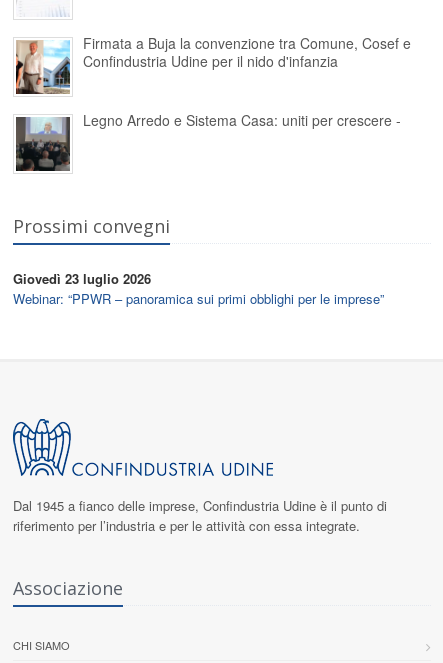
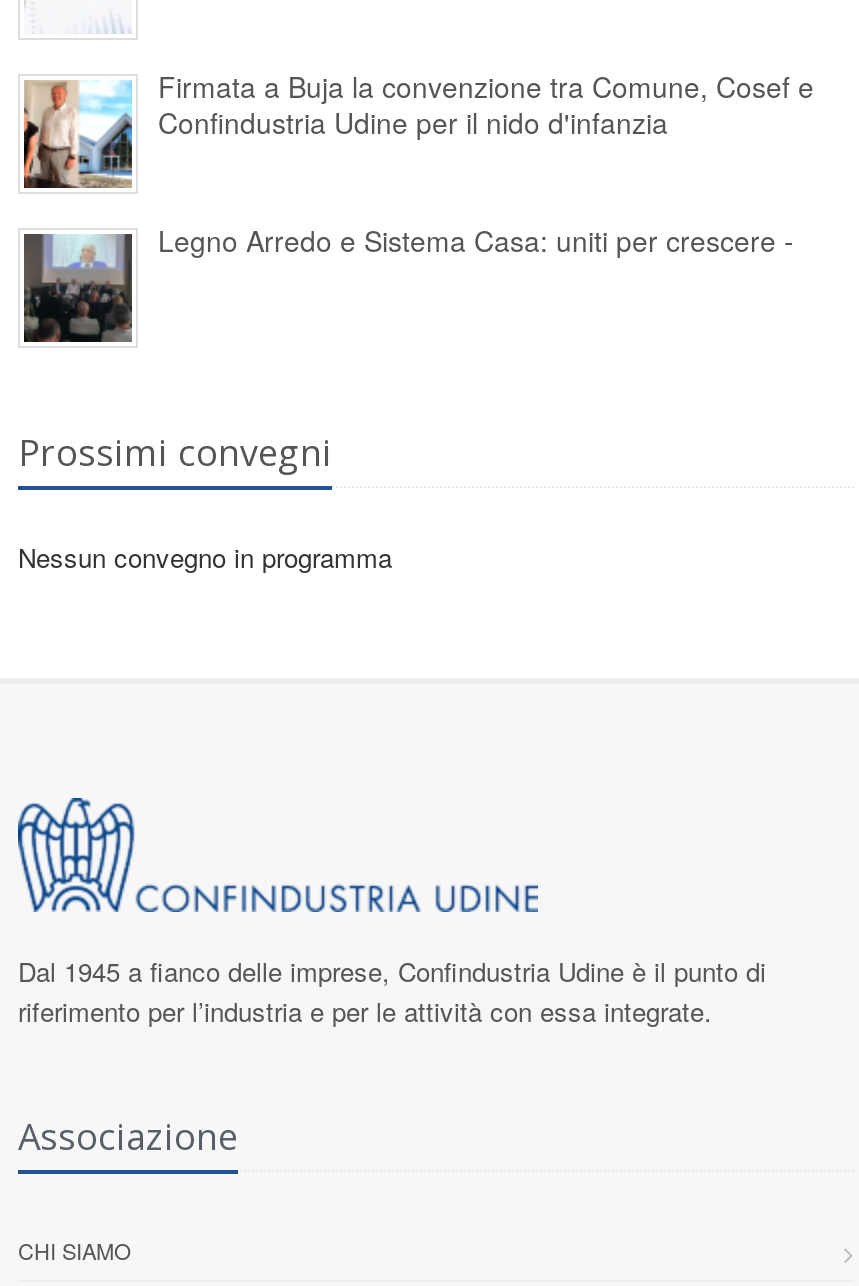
[13,269,384,308] Giovedì 23 luglio 2026 | Webinar: “PPWR – panoramica sui primi obblighi per le imprese” -> [18,538,392,576] Nessun convegno in programma

